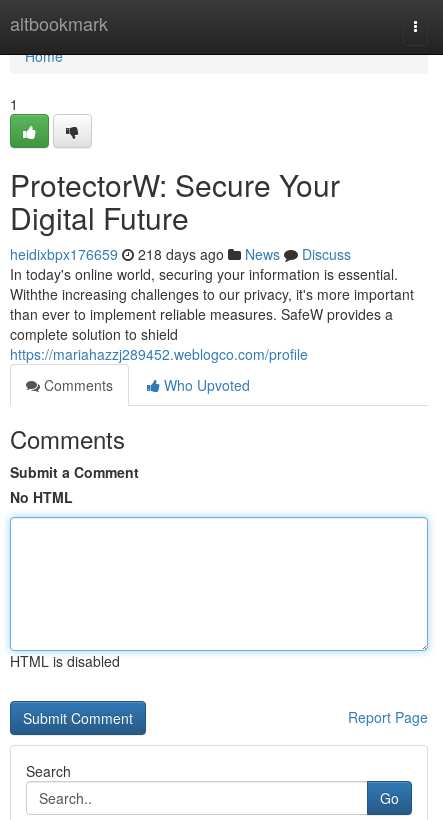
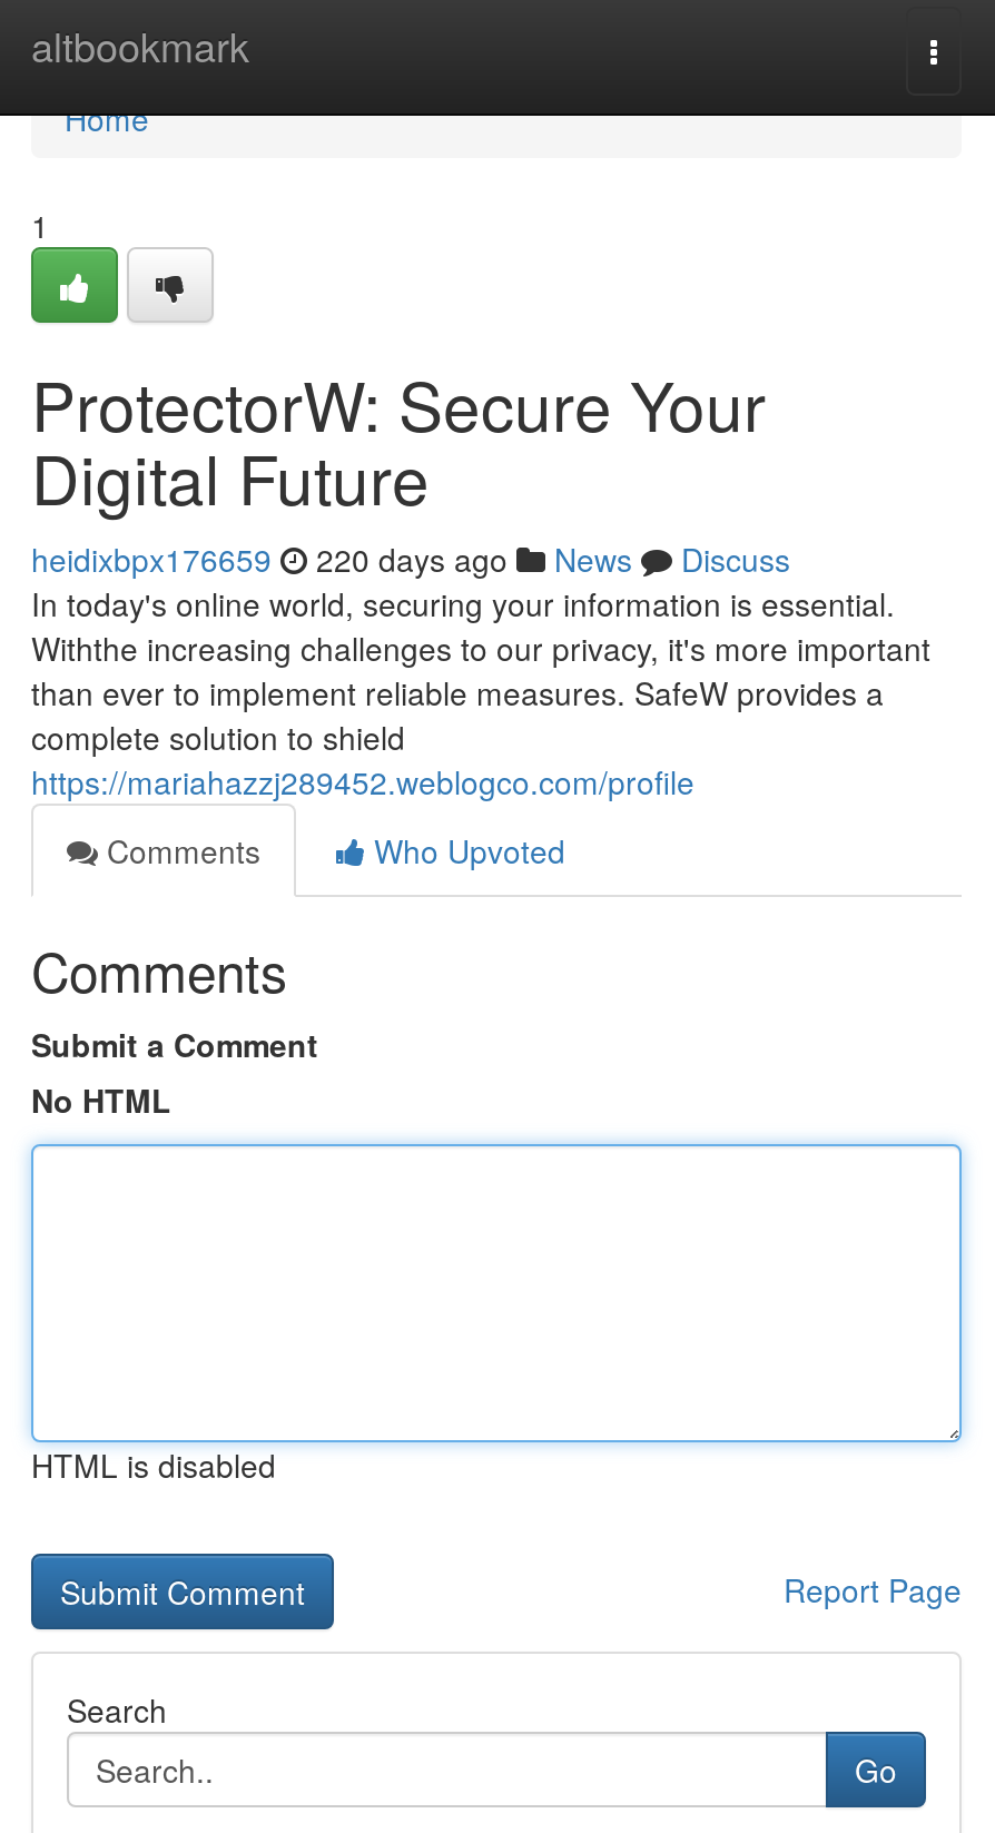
[10,244,351,264] heidixbpx176659 218 days ago News Discuss -> [31,536,790,581] heidixbpx176659 220 days ago News Discuss

